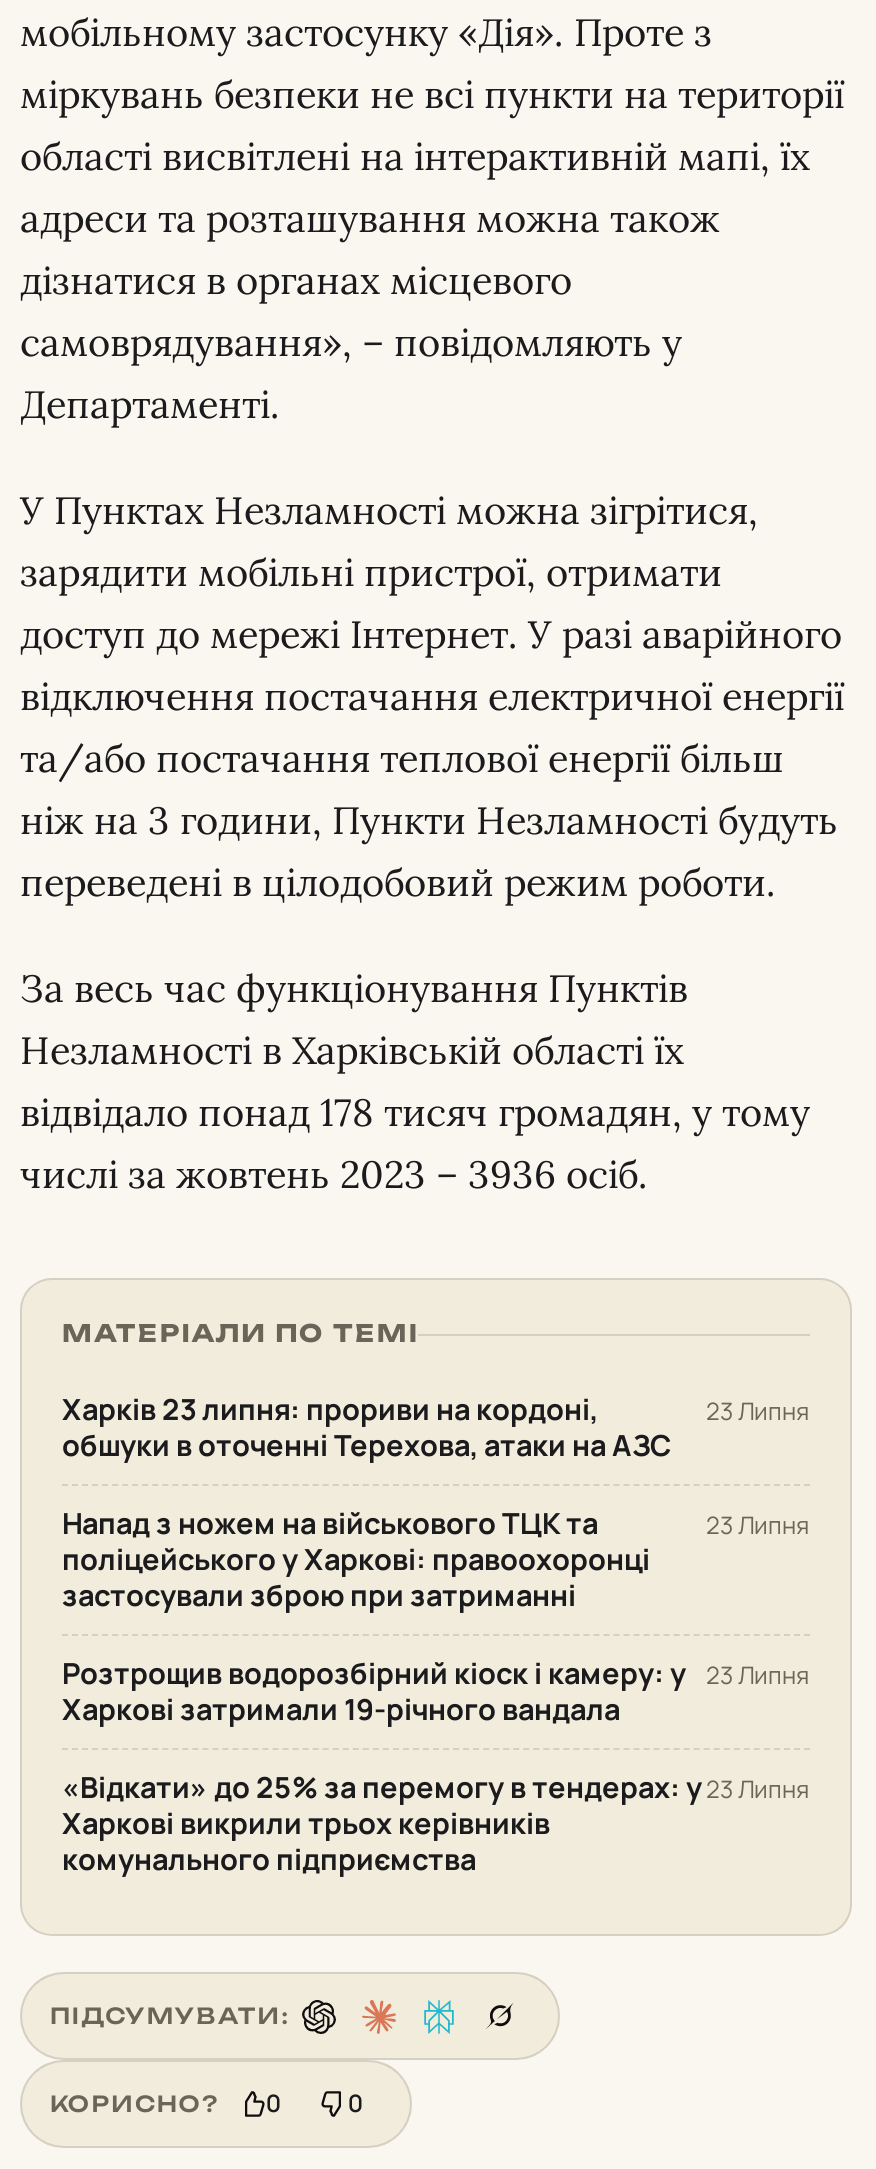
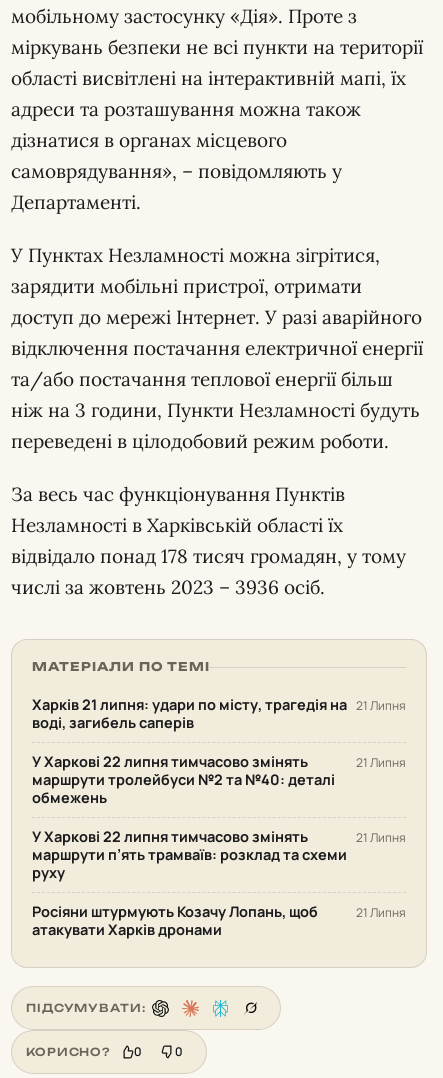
[62,1390,672,1464] Харків 23 липня: прориви на кордоні, | обшуки в оточенні Терехова, атаки на АЗС -> [32,695,347,732] Харків 21 липня: удари по місту, трагедія на | воді, загибель саперів
[706,1394,810,1428] 23 Липня -> [356,697,406,714] 21 Липня
[62,1504,650,1614] Напад з ножем на військового ТЦК та | поліцейського у Харкові: правоохоронці | застосували зброю при затриманні -> [32,752,335,807] У Харкові 22 липня тимчасово змінять | маршрути тролейбуси №2 та №40: деталі | обмежень
[706,1508,810,1542] 23 Липня -> [356,754,406,771] 21 Липня
[62,1654,686,1728] Розтрощив водорозбірний кіоск і камеру: у | Харкові затримали 19-річного вандала -> [32,827,347,882] У Харкові 22 липня тимчасово змінять | маршрути п’ять трамваїв: розклад та схеми | руху
[706,1658,810,1692] 23 Липня -> [356,829,406,846] 21 Липня
[62,1768,702,1878] «Відкати» до 25% за перемогу в тендерах: у | Харкові викрили трьох керівників | комунального підприємства -> [32,902,318,939] Росіяни штурмують Козачу Лопань, щоб | атакувати Харків дронами
[706,1772,810,1806] 23 Липня -> [356,904,406,921] 21 Липня

